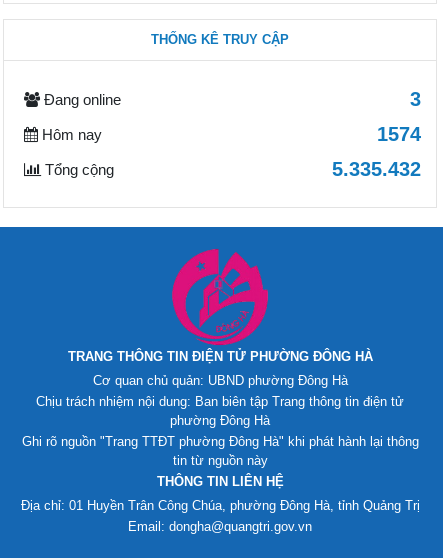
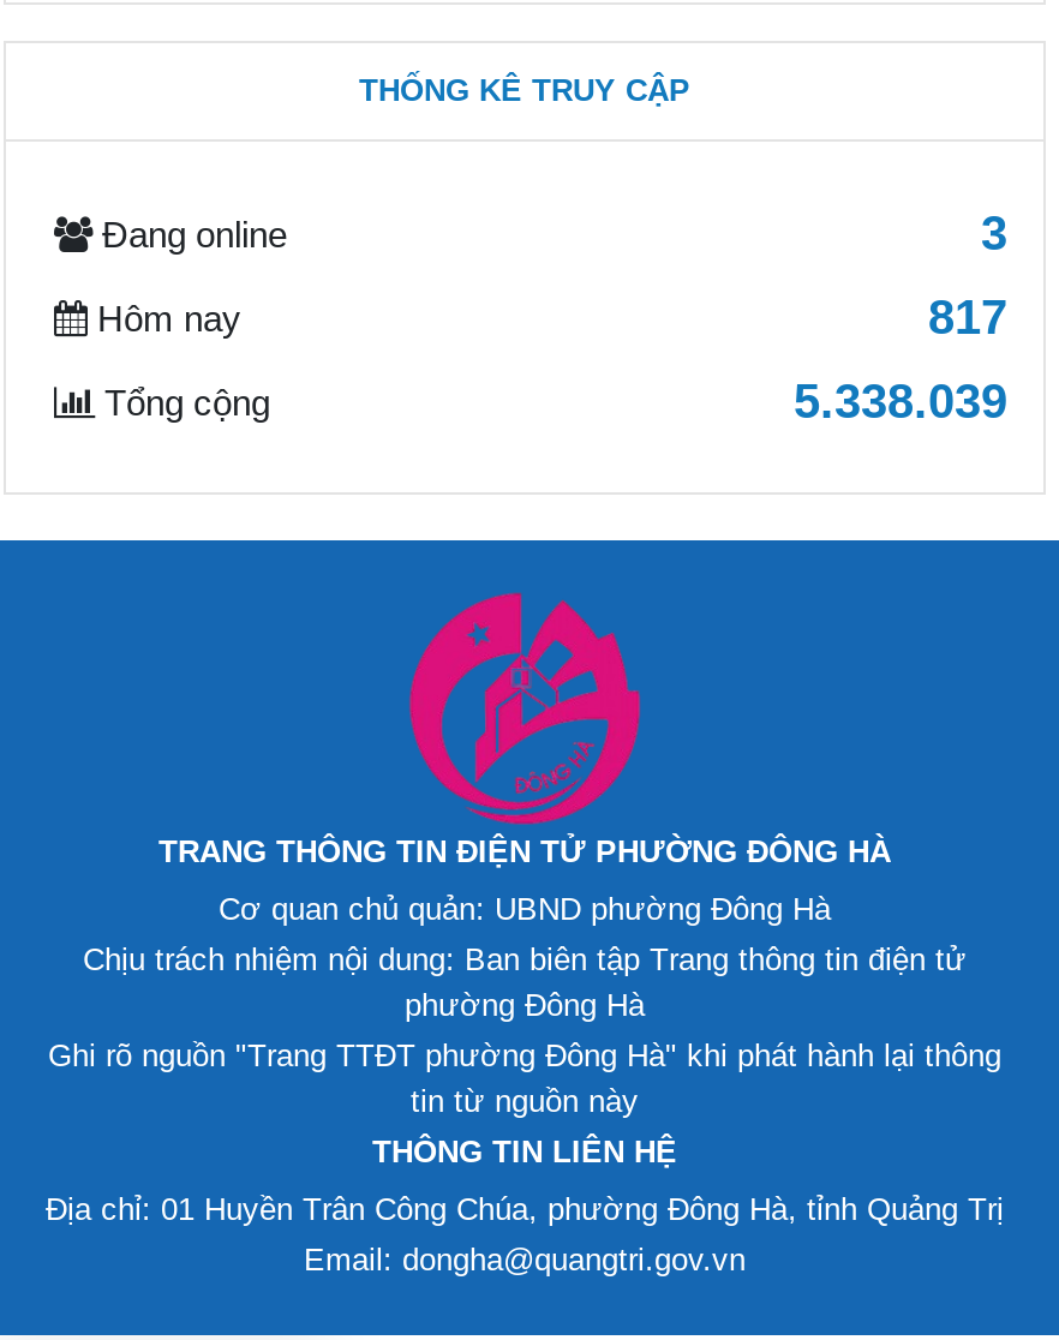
[377,123,421,145] 1574 -> [928,291,1007,344] 817
[332,158,421,180] 5.335.432 -> [794,375,1007,428] 5.338.039

